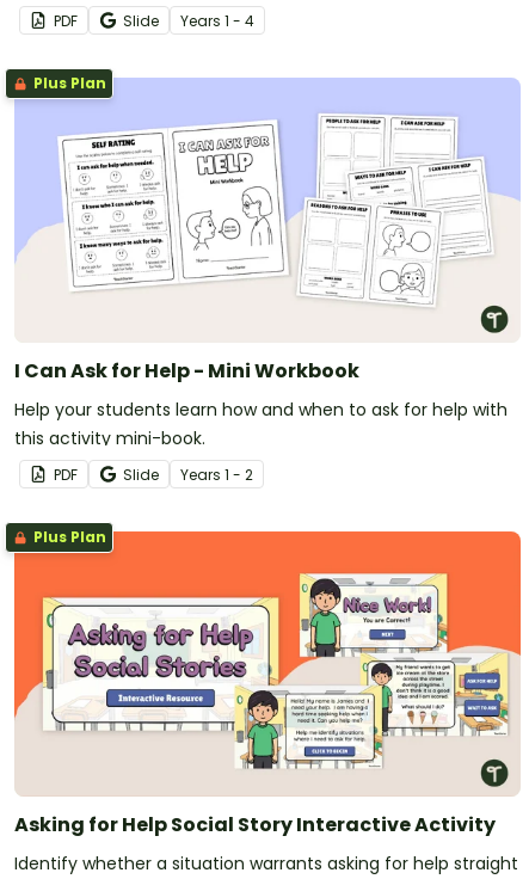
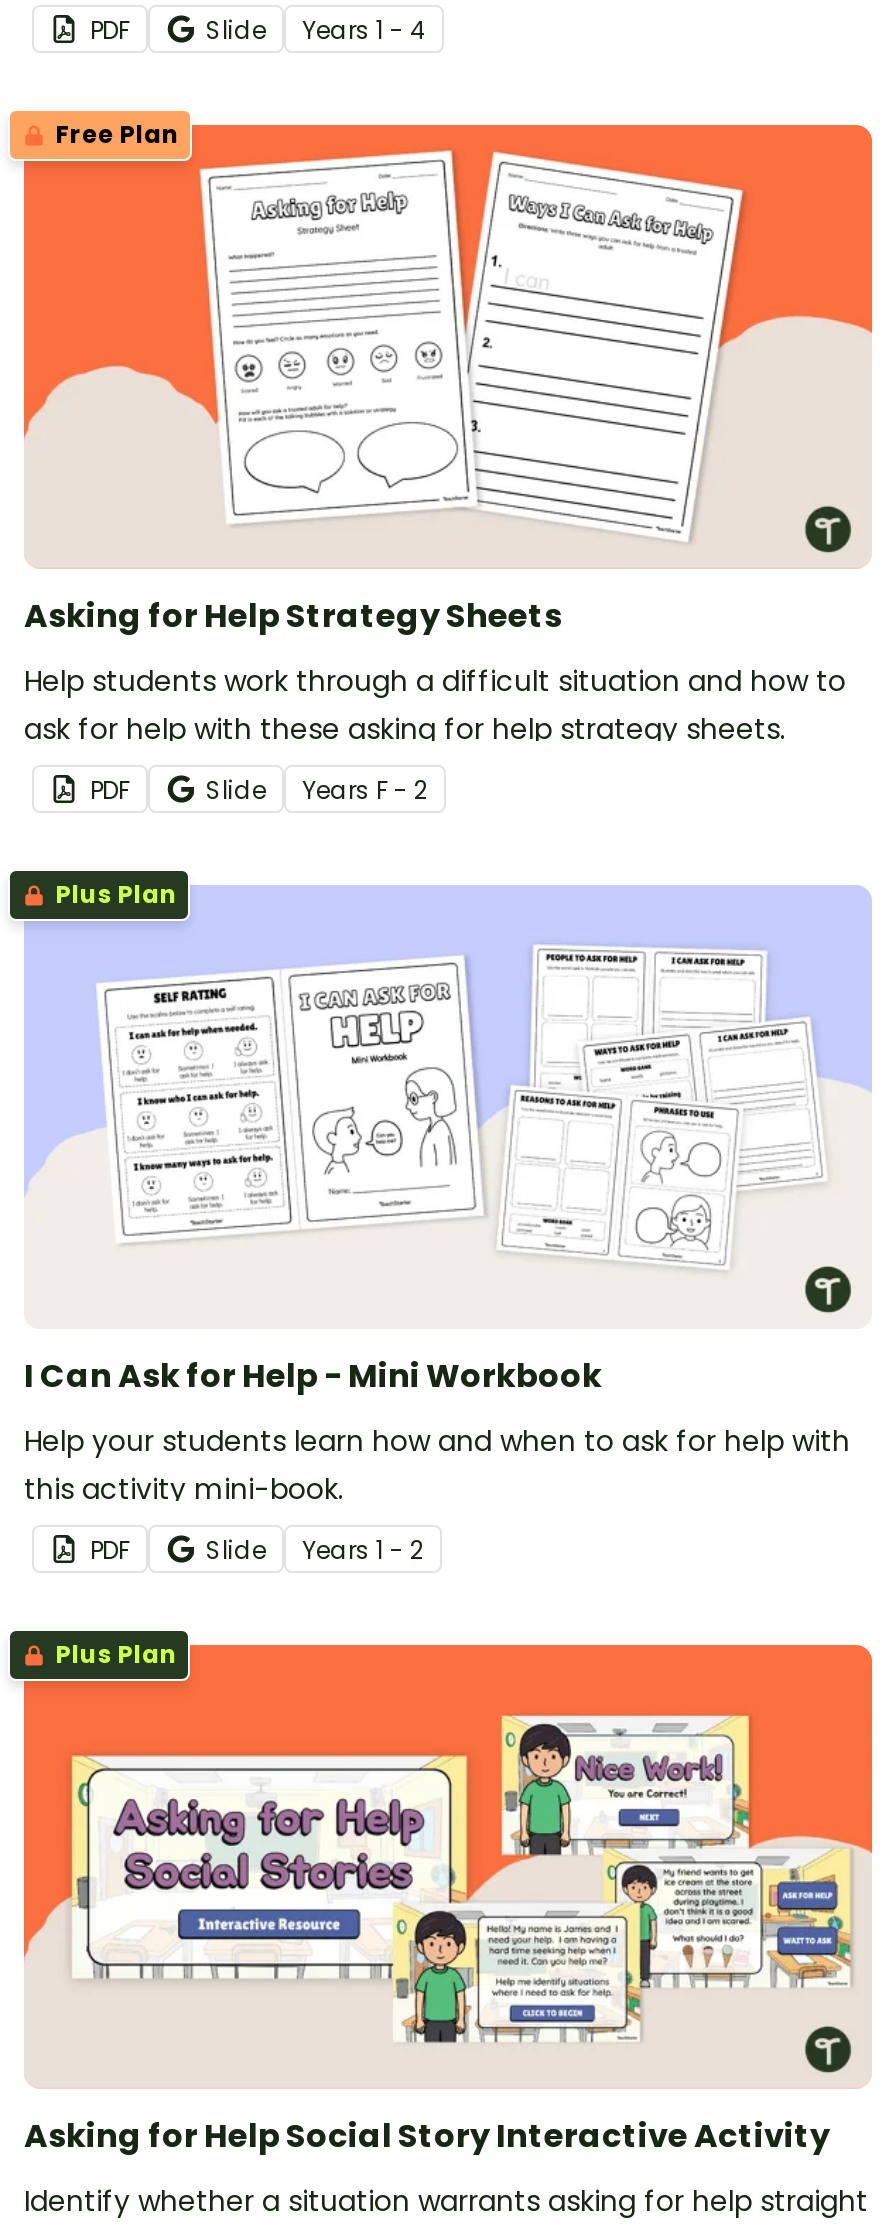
none -> [8,110,874,546] [image] | Free Plan
none -> [24,593,846,807] Asking for Help Strategy Sheets | Help students work through a difficult situation and how to | ask for help with these asking for help strategy sheets. | PDF | Slide | Year s F - 2

